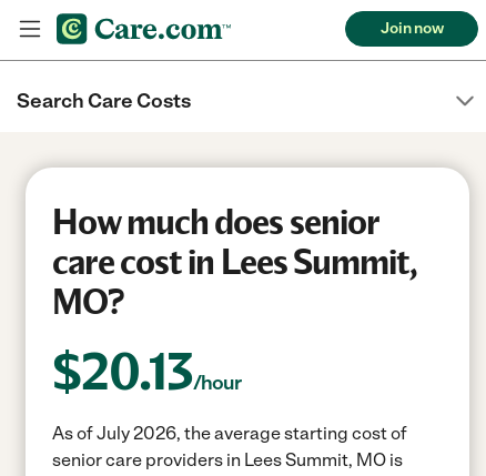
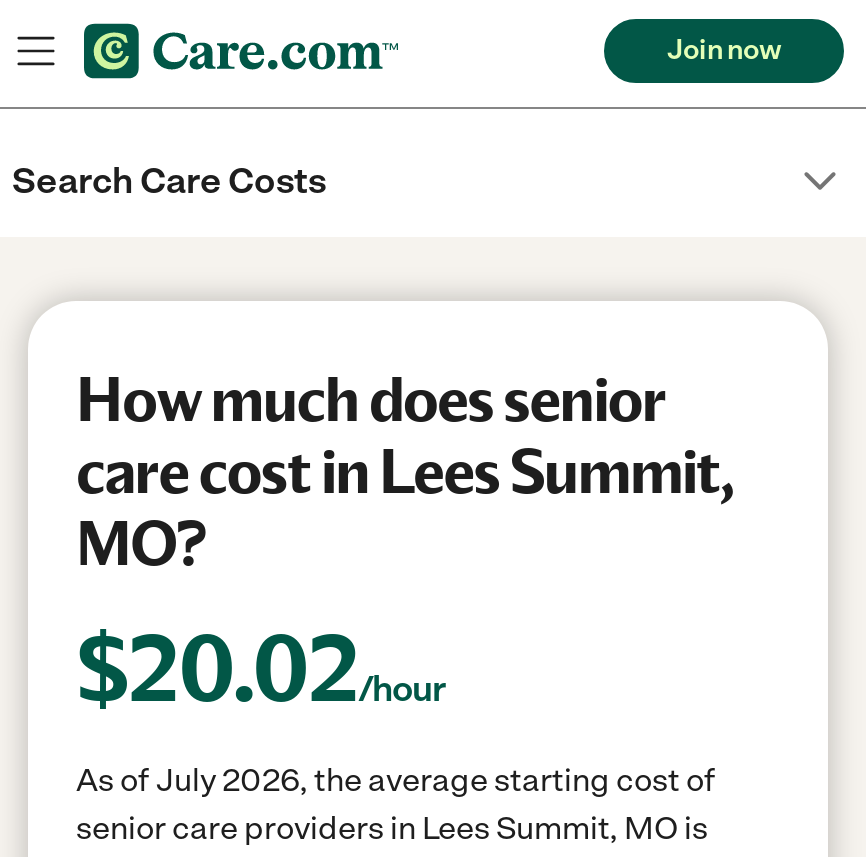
[52,336,241,407] $20.13/hour -> [76,605,444,733] $20.02/hour

